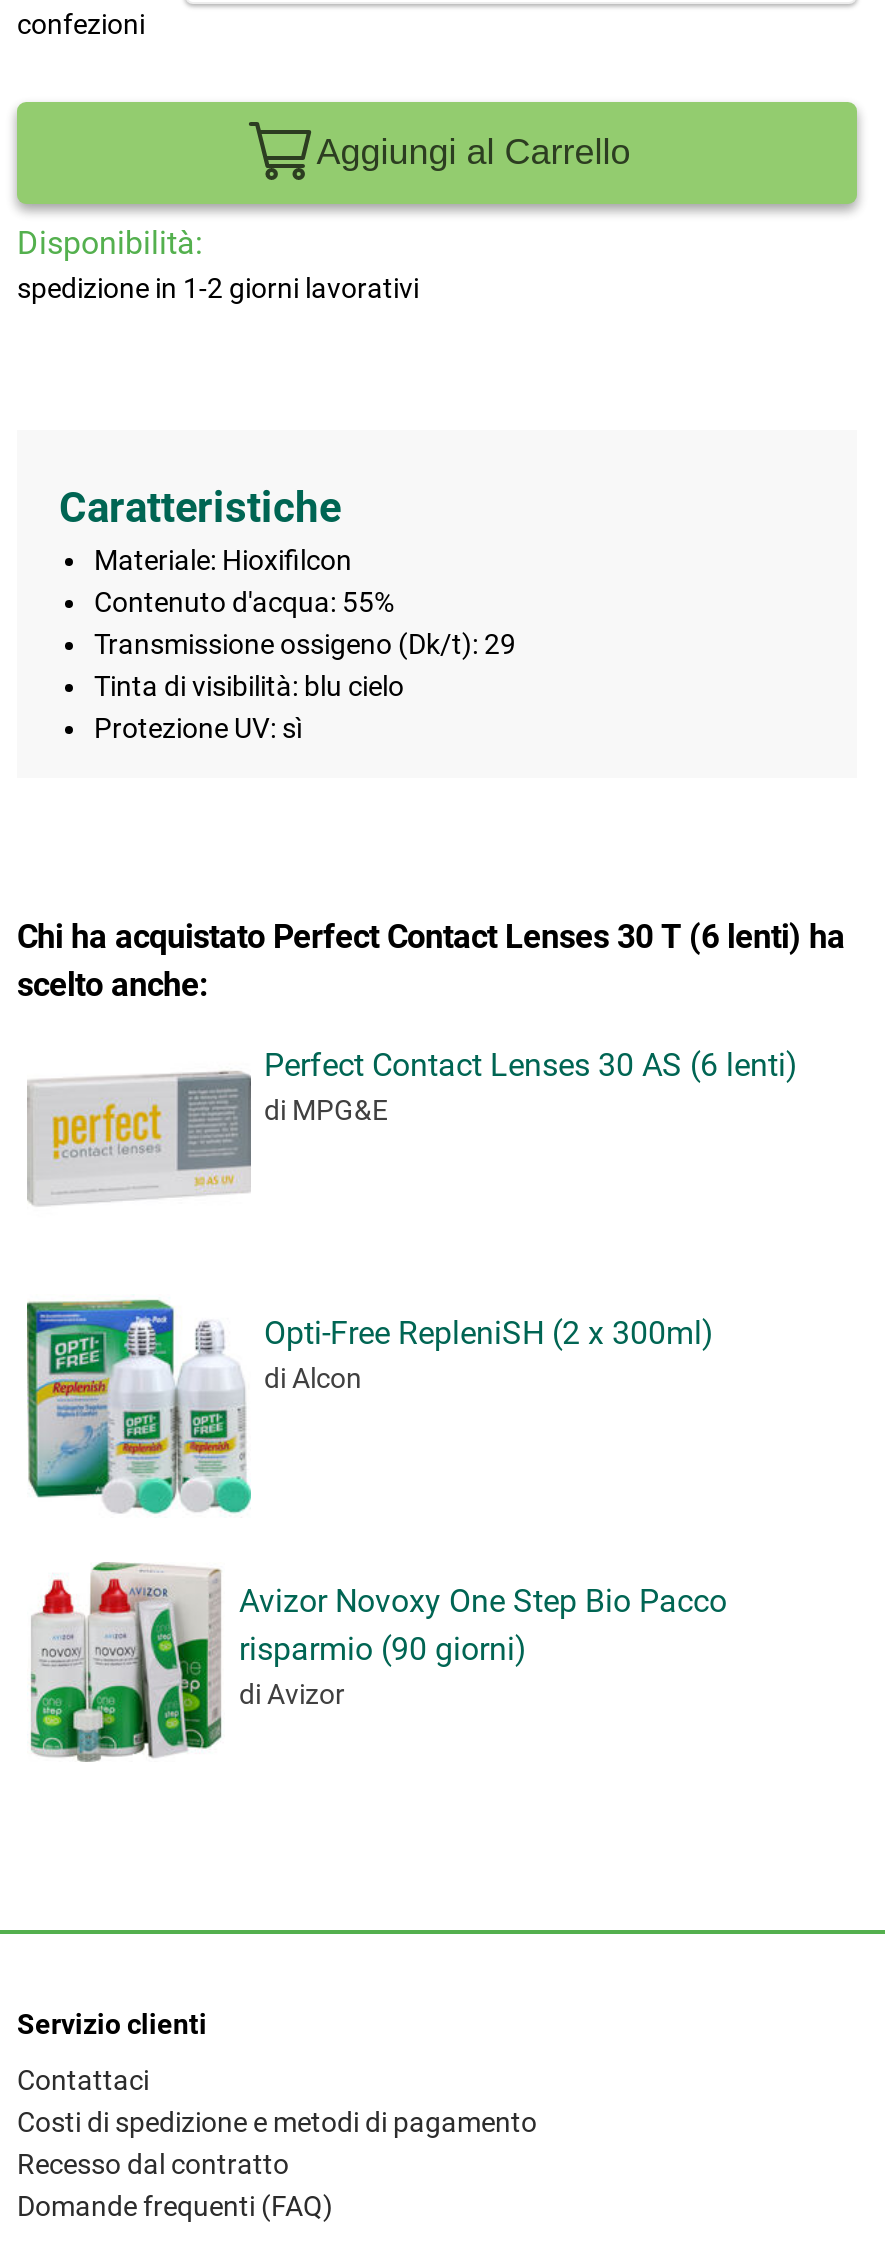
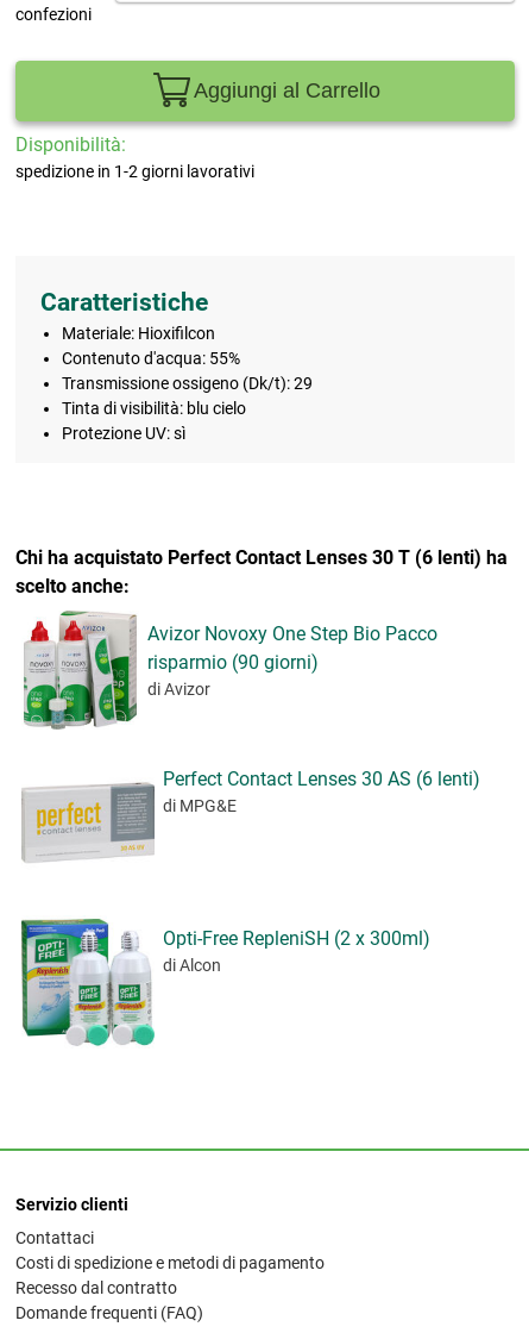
moved [39,1046,798,1394] -> [29,767,480,974]: [image] | Perfect Contact Lenses 30 AS (6 lenti) | di MPG&E | Opti-Free RepleniSH (2 x 300ml) | di Alcon
moved [25,1296,253,1518] -> [20,916,156,1049]: [image]
moved [29,1560,727,1762] -> [23,609,437,730]: [image] | Avizor Novoxy One Step Bio Pacco | risparmio (90 giorni) | di Avizor

